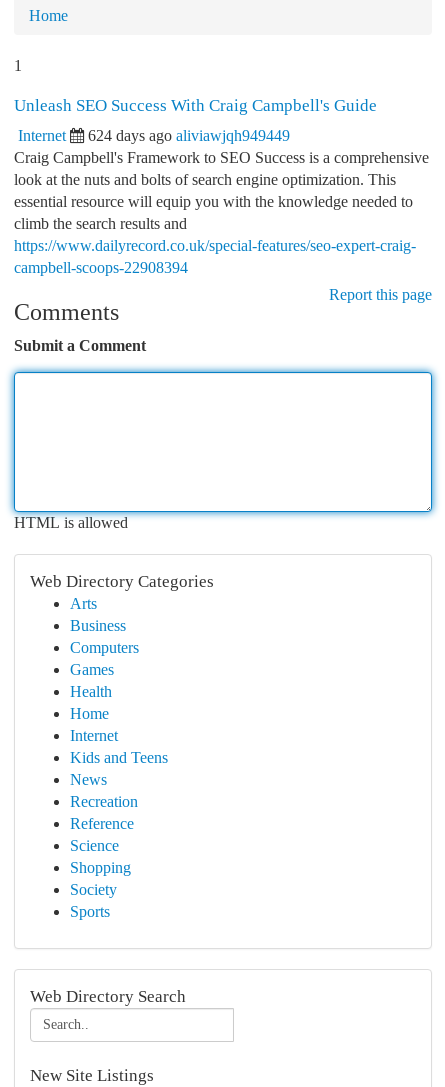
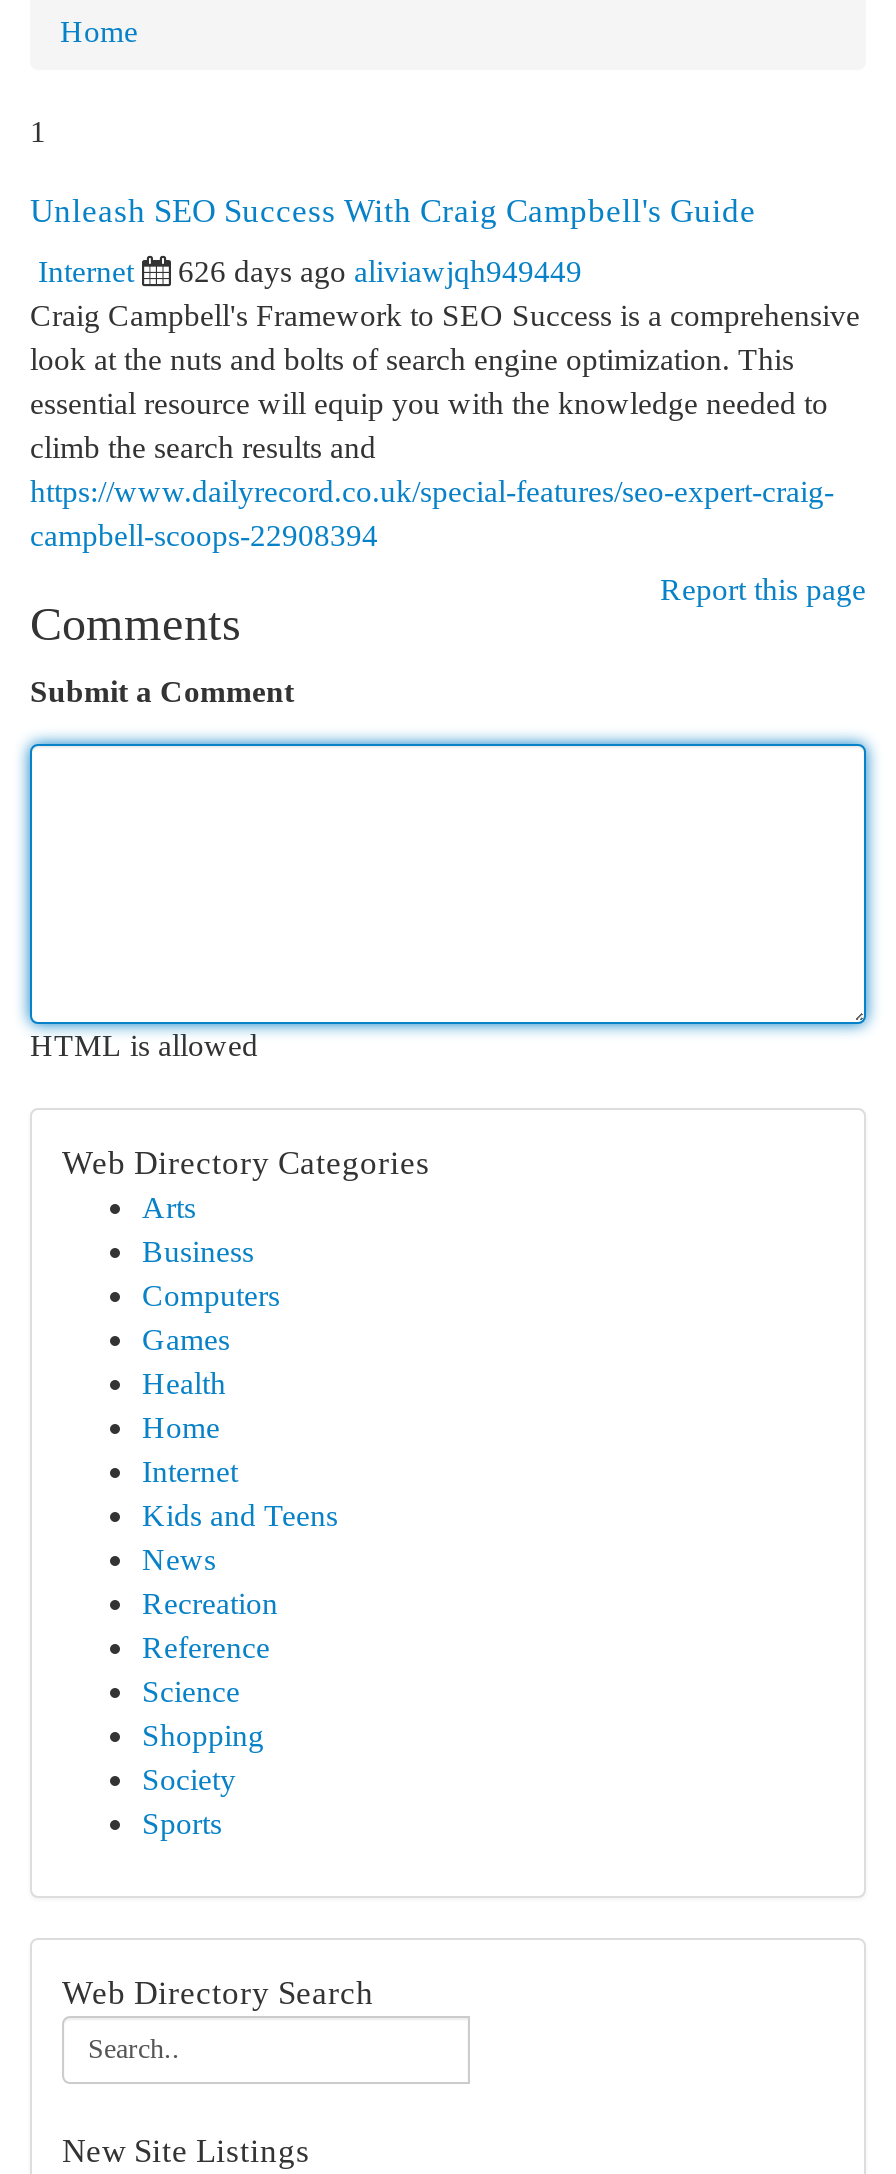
[88,127,290,144] 624 days ago aliviawjqh949449 -> [178,254,582,288] 626 days ago aliviawjqh949449

